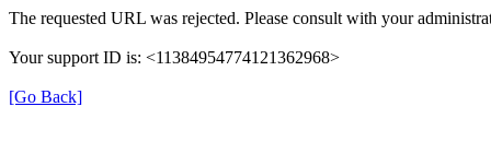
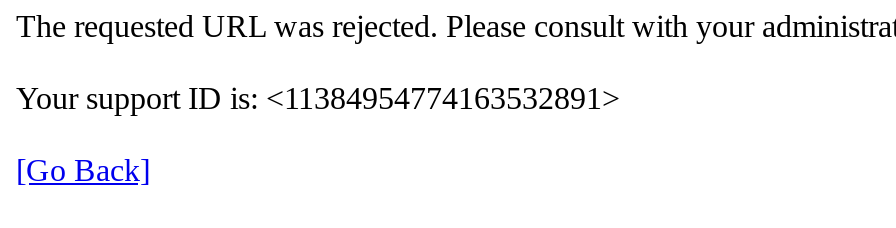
[9,48,340,67] Your support ID is: <11384954774121362968> -> [16,81,620,115] Your support ID is: <11384954774163532891>

